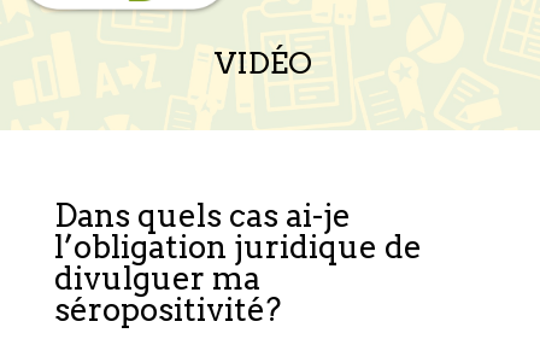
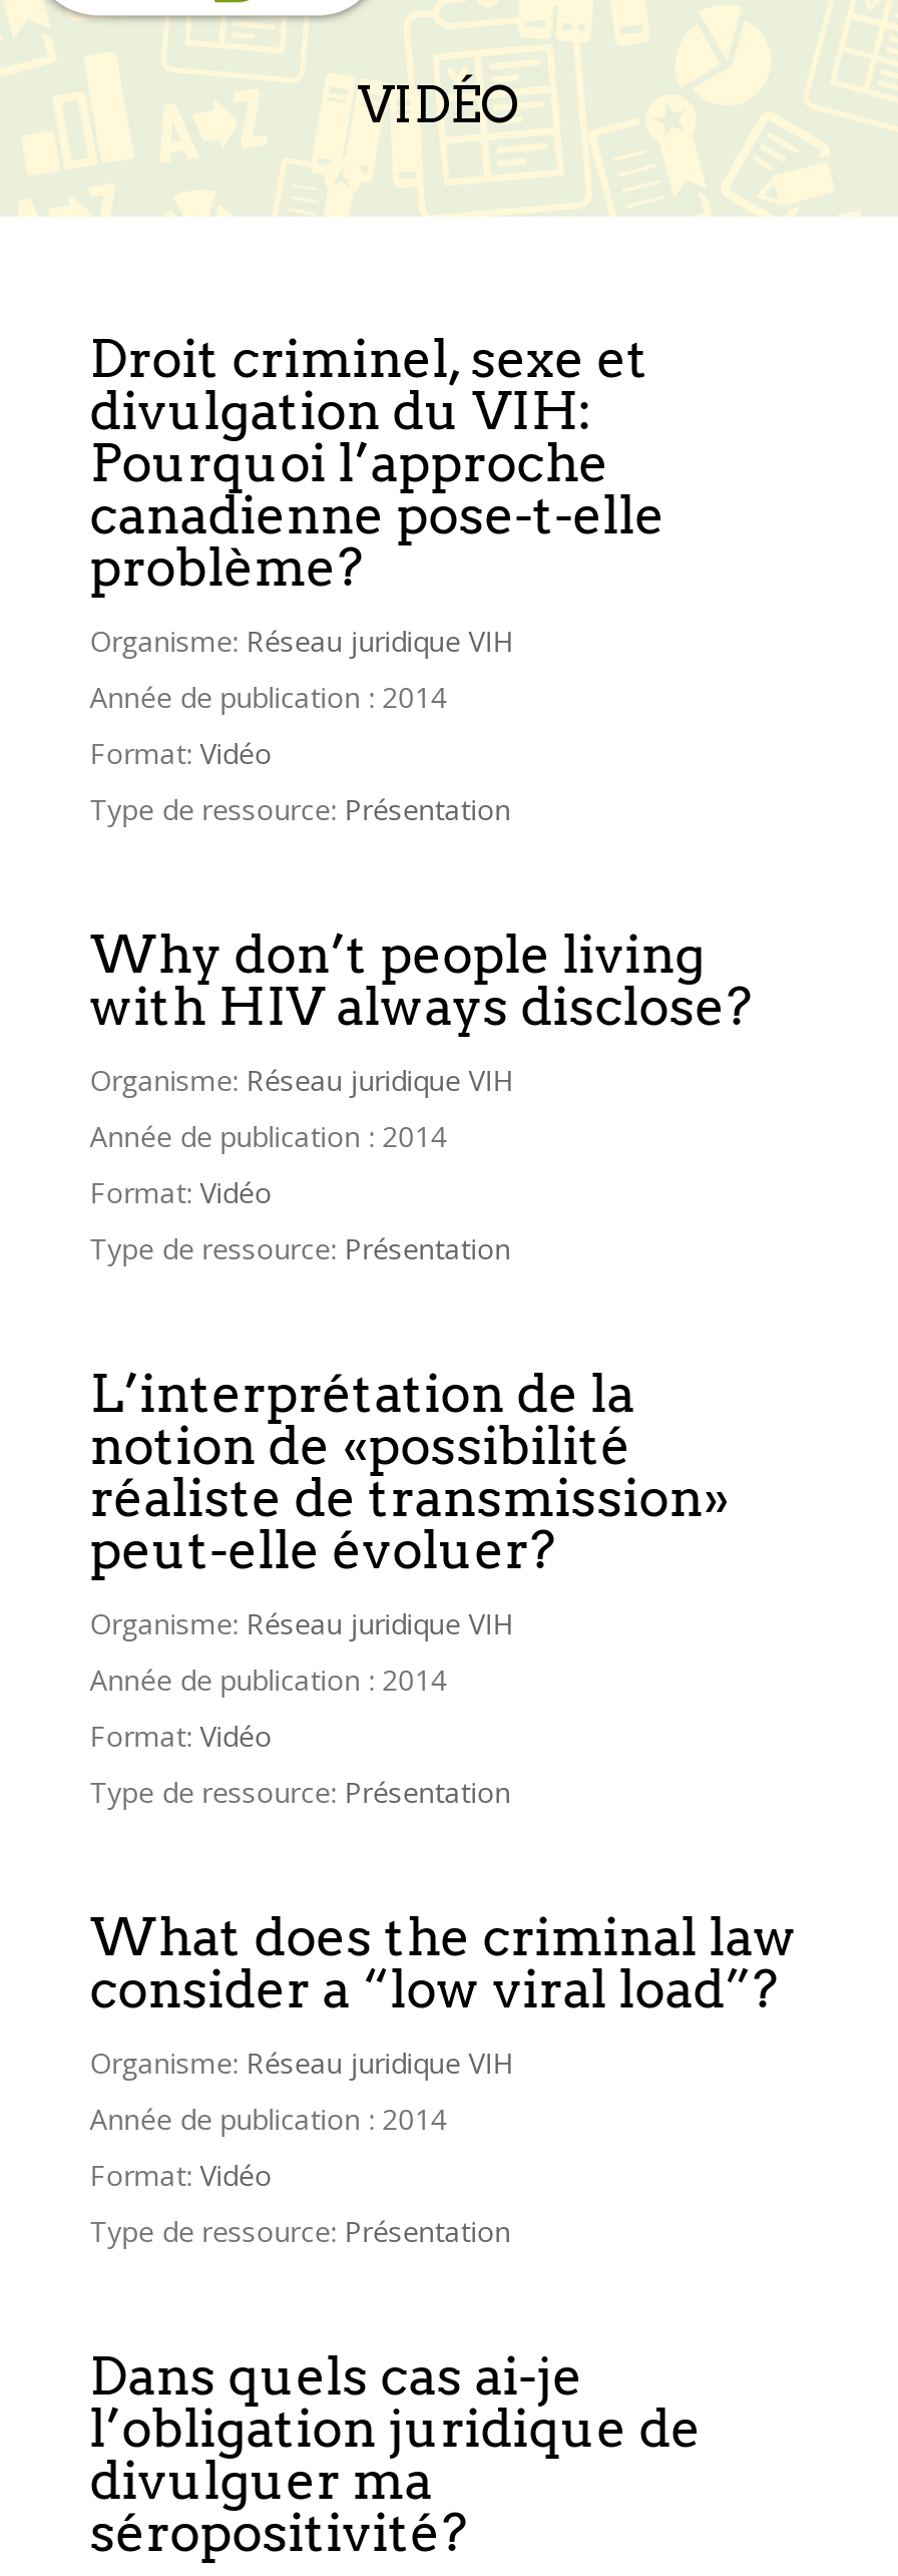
none -> [90,326,797,2250] Droit criminel, sexe et | divulgation du VIH: | Pourquoi l’approche | canadienne pose-t-elle | problème? | Organisme: Réseau juridique VIH | Année de publication : 2014 | Format: Vidéo | Type de ressource: Présentation | Why don’t people living | with HIV always disclose? | Organisme: Réseau juridique VIH | Année de publication : 2014 | Format: Vidéo | Type de ressource: Présentation | L’interprétation de la | notion de «possibilité | réaliste de transmission» | peut-elle évoluer? | Organisme: Réseau juridique VIH | Année de publication : 2014 | Format: Vidéo | Type de ressource: Présentation | What does the criminal law | consider a “low viral load”? | Organisme: Réseau juridique VIH | Année de publication : 2014 | Format: Vidéo | Type de ressource: Présentation

